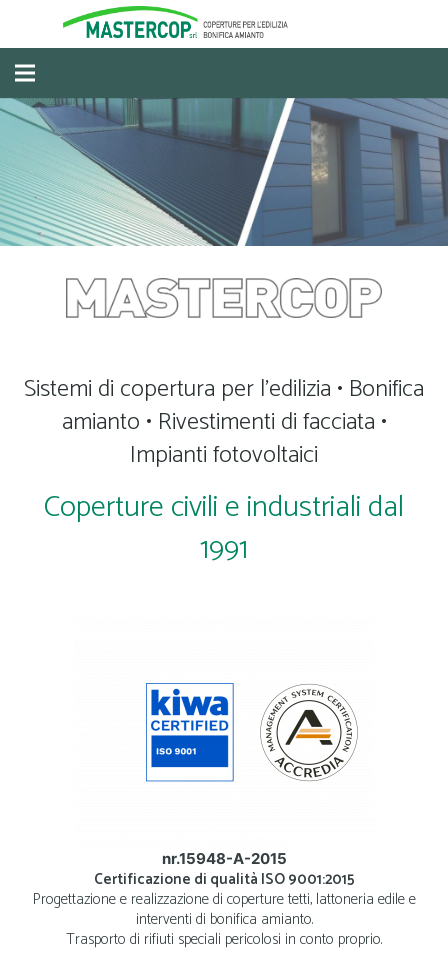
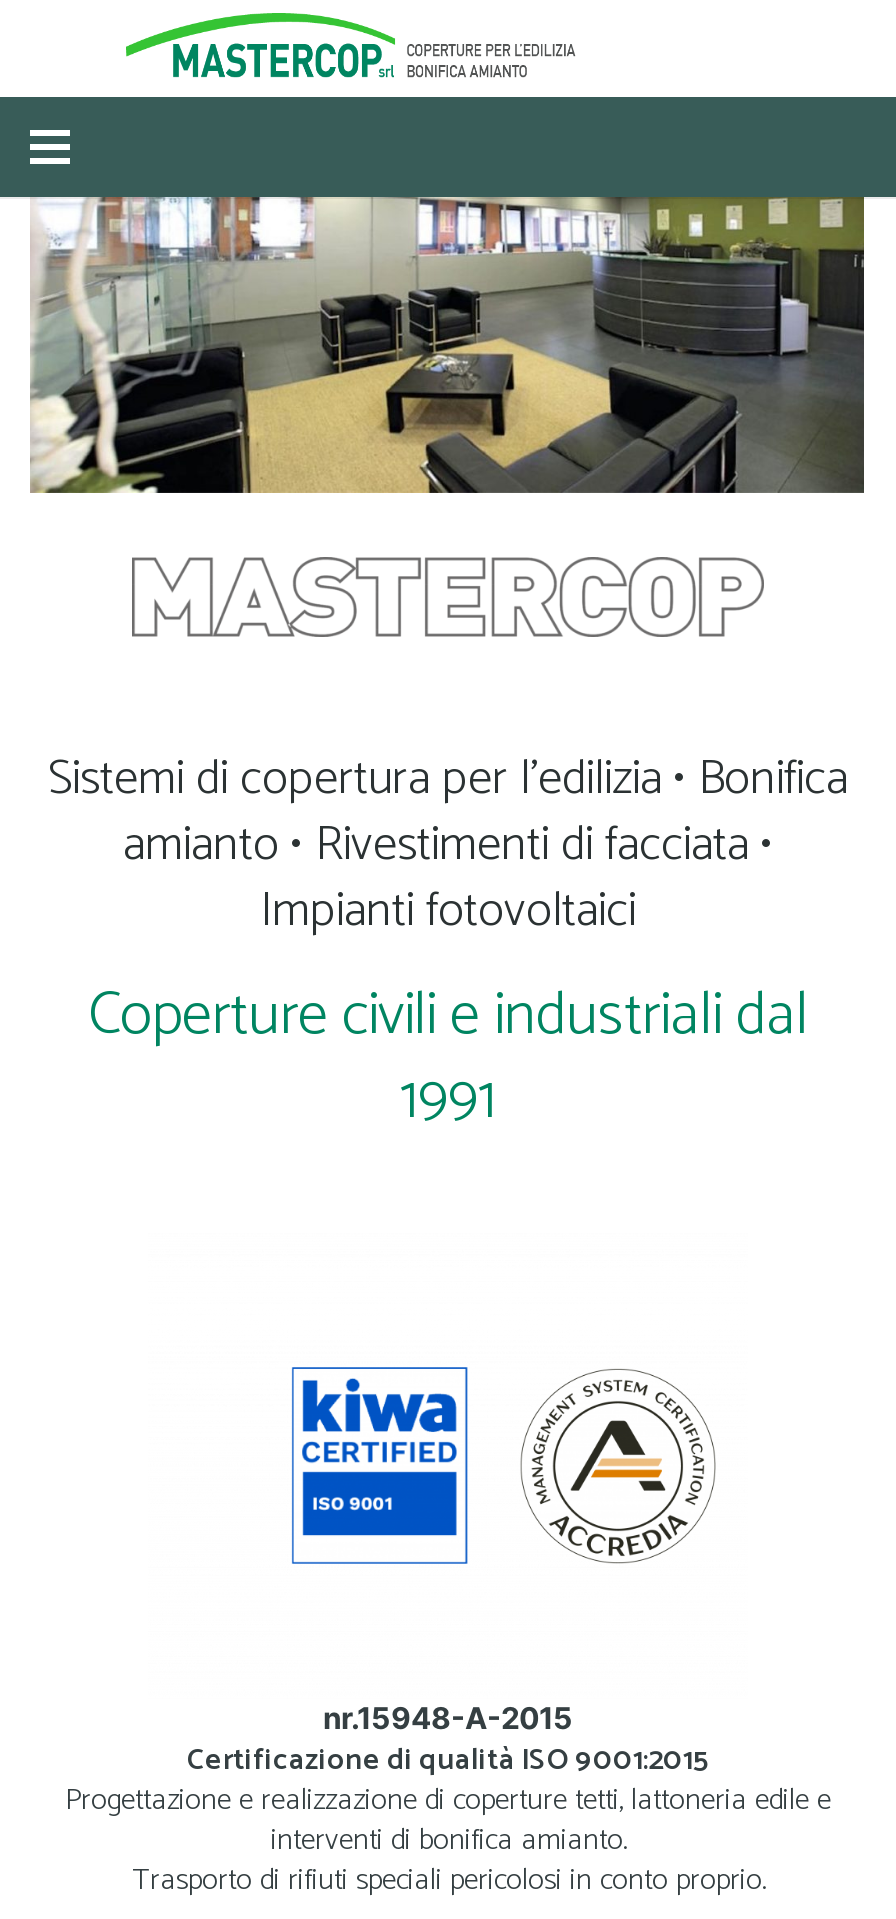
[3,97,445,247] [image] -> [6,195,890,495] [image]

